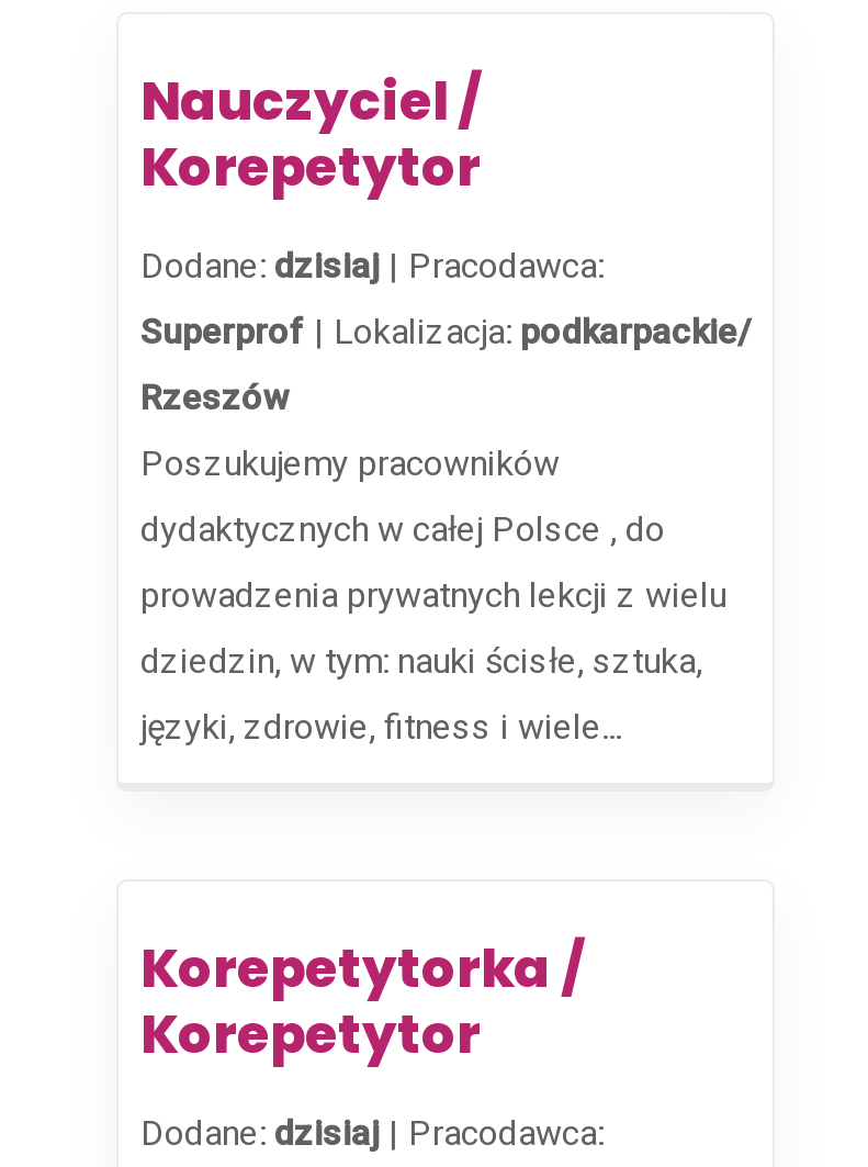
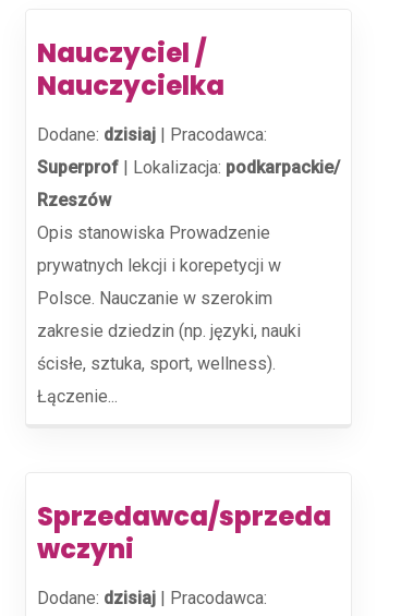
[140,131,481,203] Korepetytor -> [37,68,224,104] Nauczycielka
[140,442,726,748] Poszukujemy pracowników | dydaktycznych w całej Polsce , do | prowadzenia prywatnych lekcji z wielu | dziedzin, w tym: nauki ścisłe, sztuka, | języki, zdrowie, fitness i wiele... -> [37,222,301,407] Opis stanowiska Prowadzenie | prywatnych lekcji i korepetycji w | Polsce. Nauczanie w szerokim | zakresie dziedzin (np. języki, nauki | ścisłe, sztuka, sport, wellness). | Łączenie...
[140,932,584,1070] Korepetytorka / | Korepetytor -> [37,498,331,567] Sprzedawca/sprzeda | wczyni

